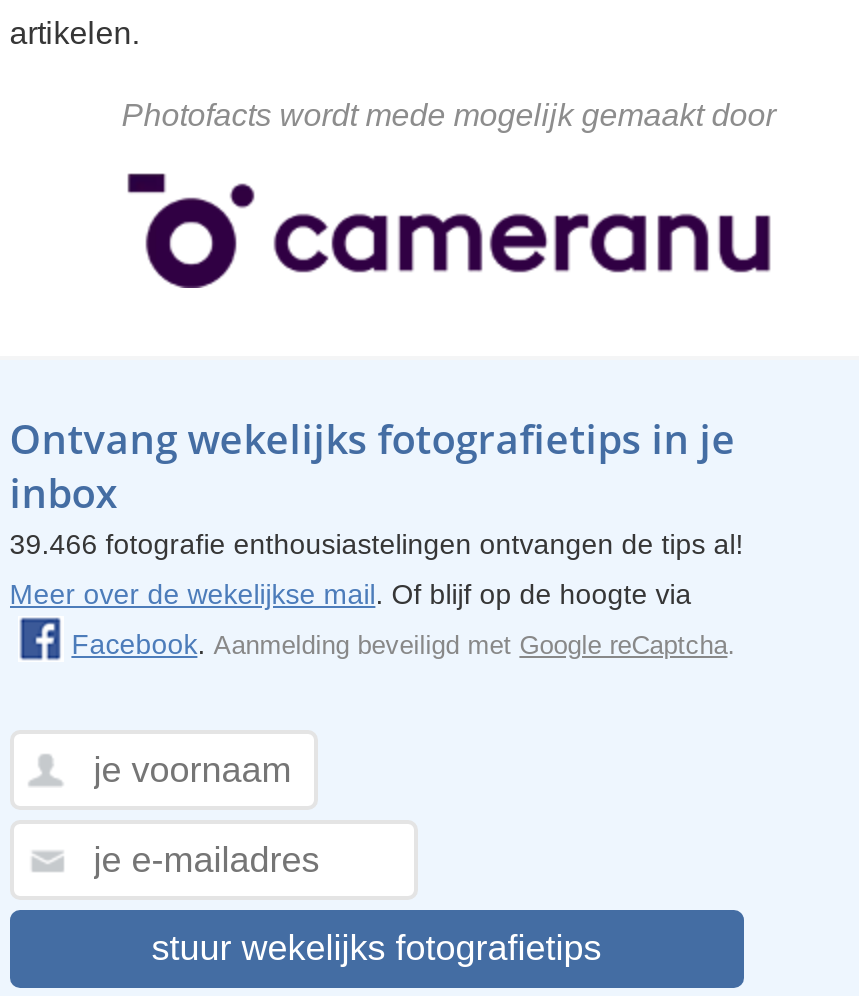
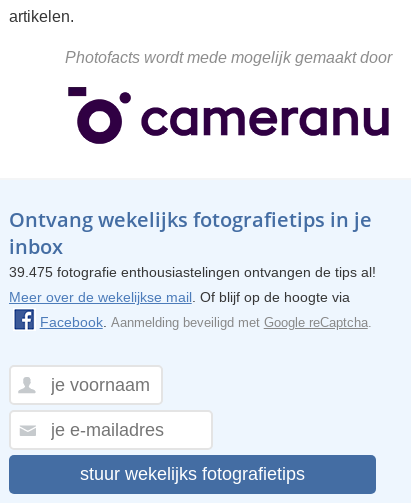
[9,528,743,560] 39.466 fotografie enthousiastelingen ontvangen de tips al! -> [9,264,376,280] 39.475 fotografie enthousiastelingen ontvangen de tips al!

